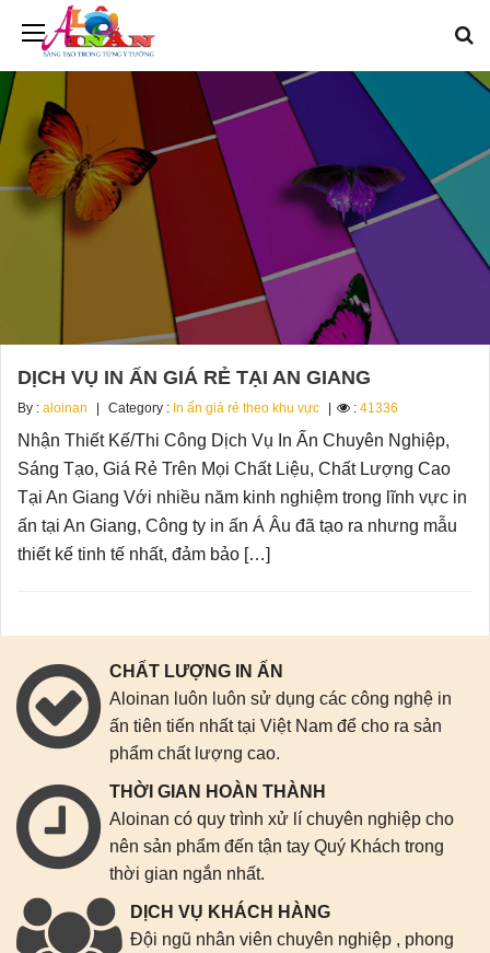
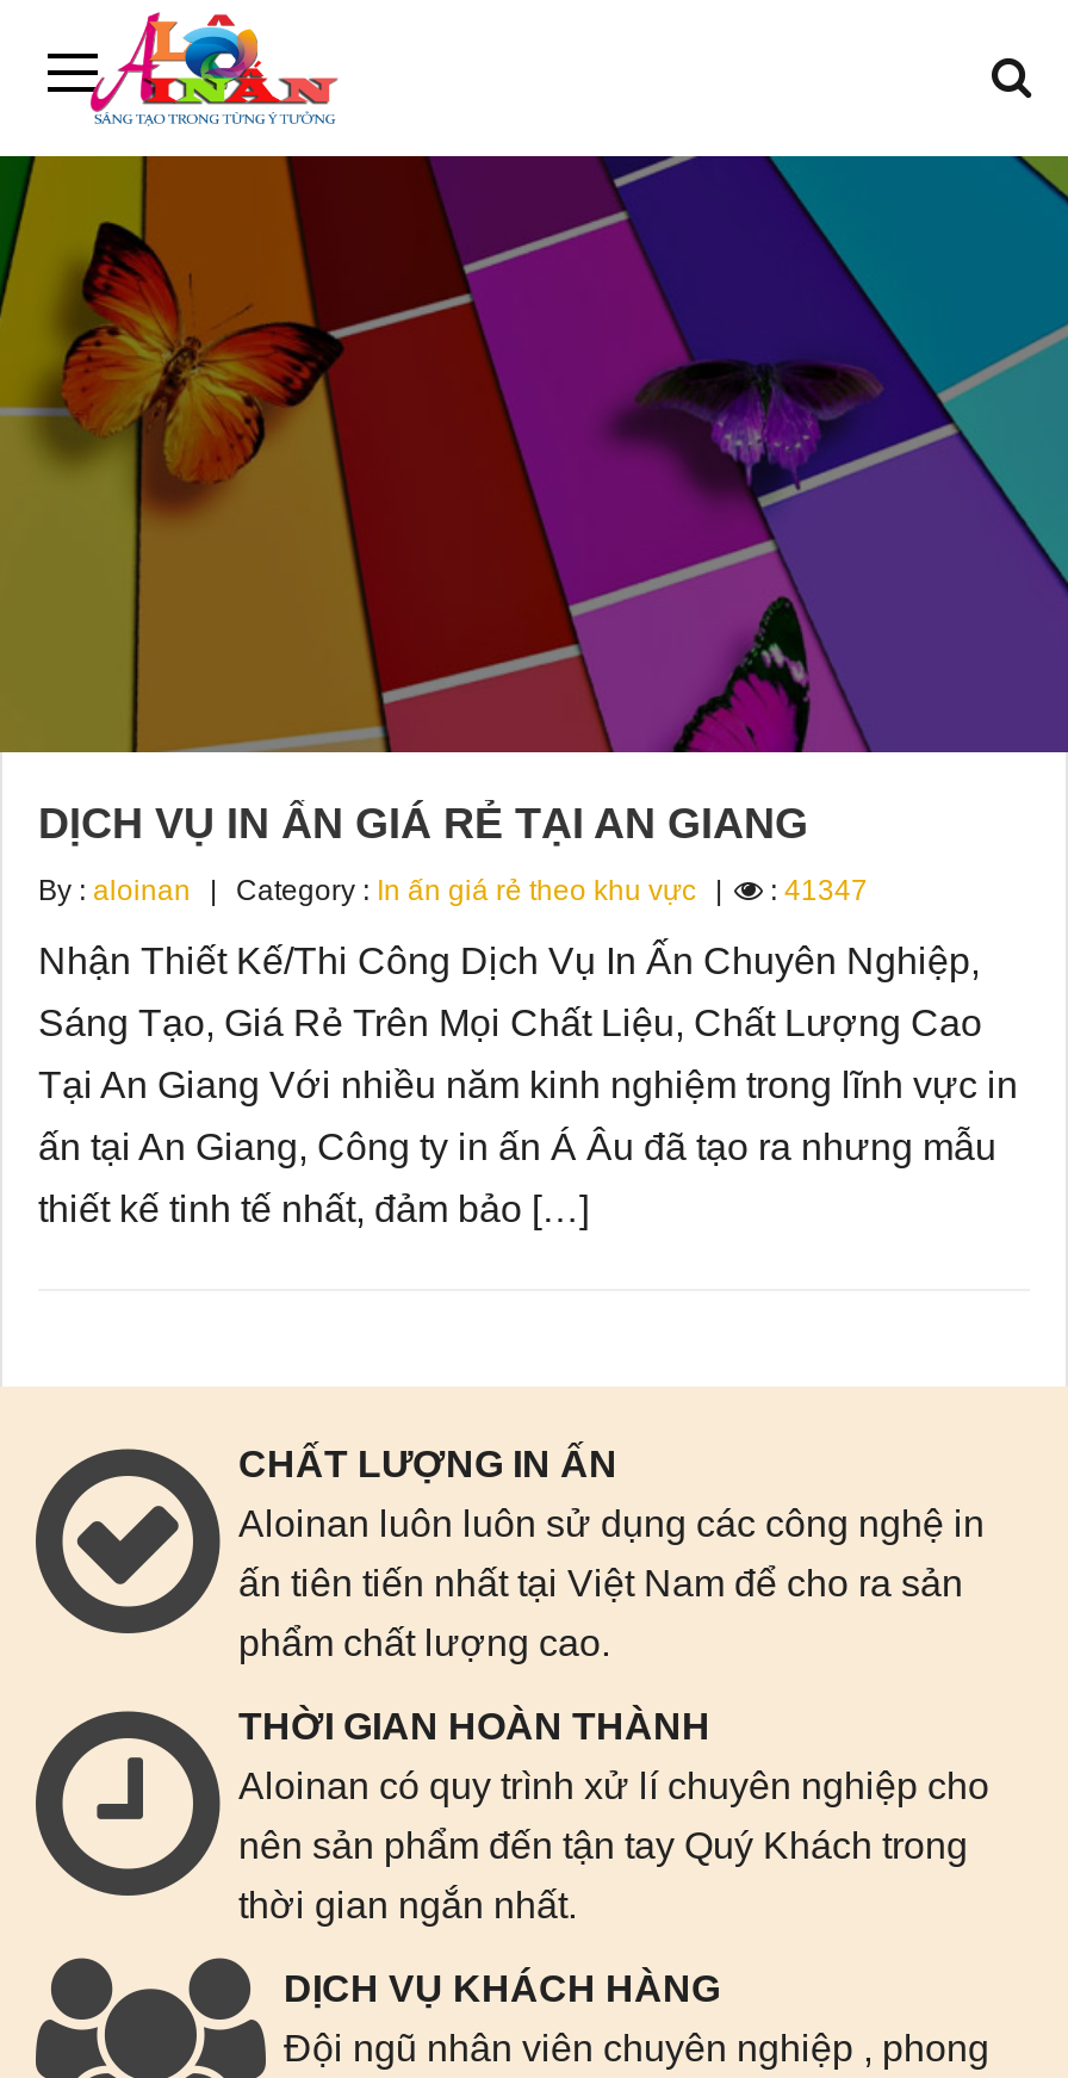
[17,400,398,415] By : aloinan Category : In ấn giá rẻ theo khu vực : 41336 -> [38,873,868,906] By : aloinan Category : In ấn giá rẻ theo khu vực : 41347

